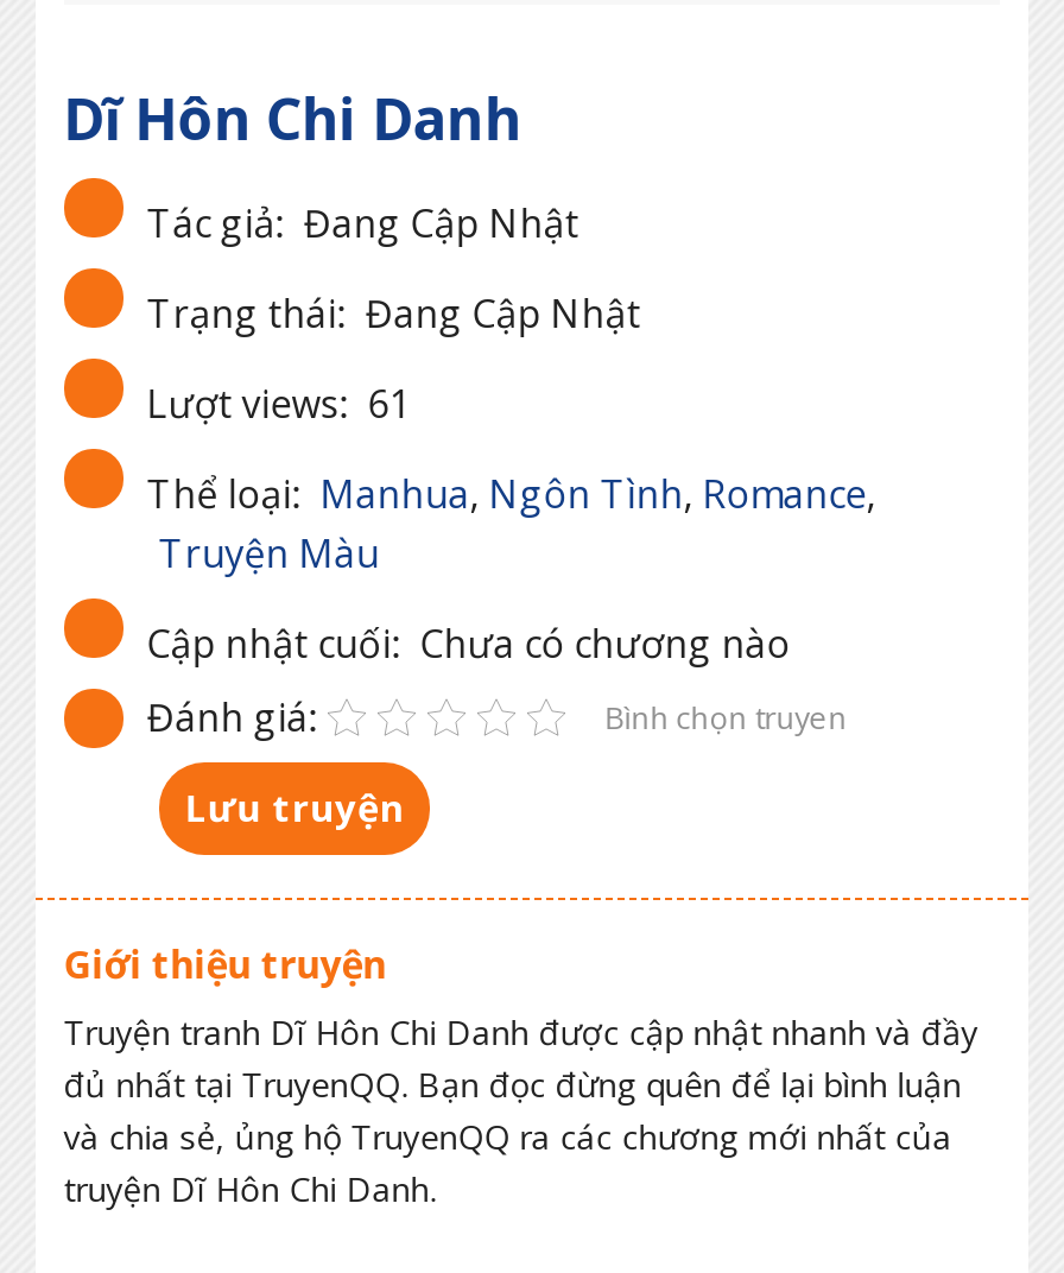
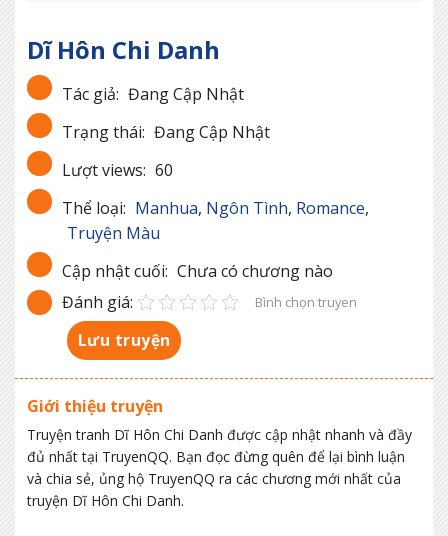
[147,377,410,429] Lượt views: 61 -> [62,159,173,181] Lượt views: 60

